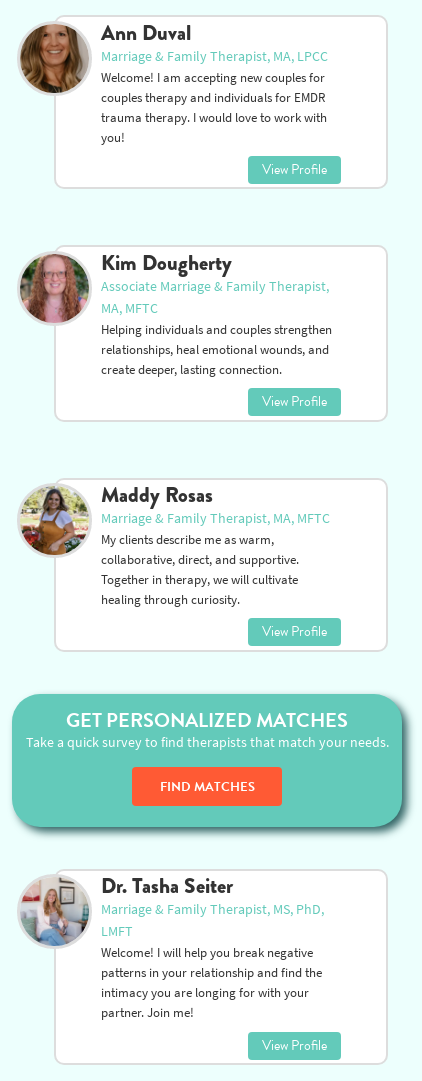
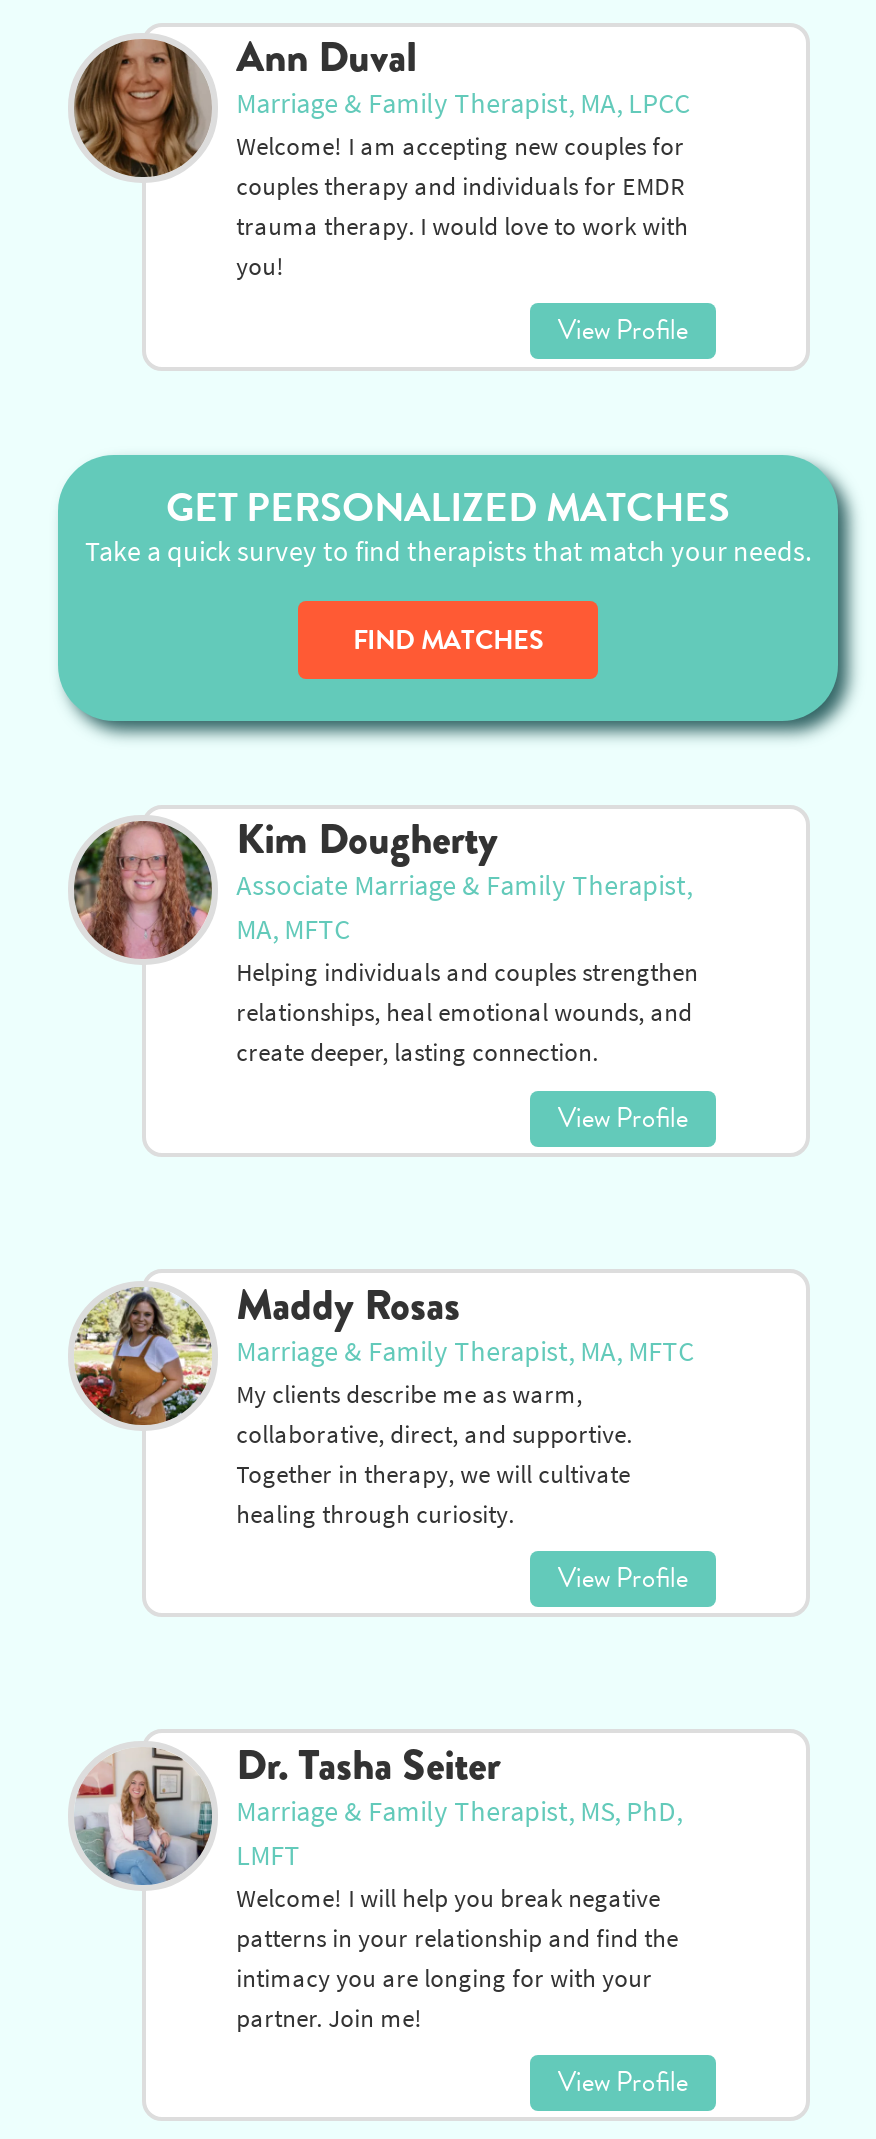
moved [16,248,332,642] -> [66,810,698,1599]: [image] | Kim Dougherty | Associate Marriage & Family Therapist, | ... | healing through curiosity. | View Profile
moved [11,693,412,837] -> [56,452,856,740]: [image] | GET PERSONALIZED MATCHES | Take a quick survey to find therapists that match your needs. | FIND MATCHES

